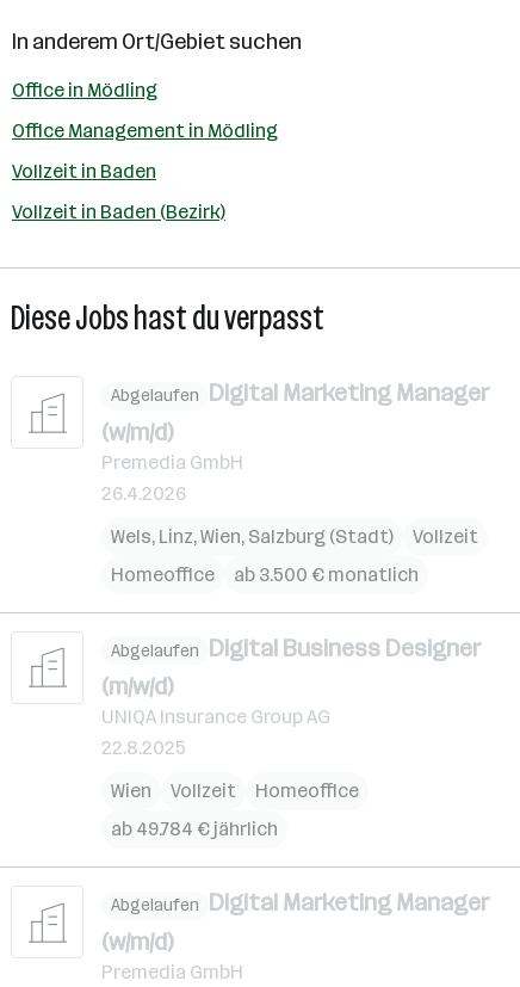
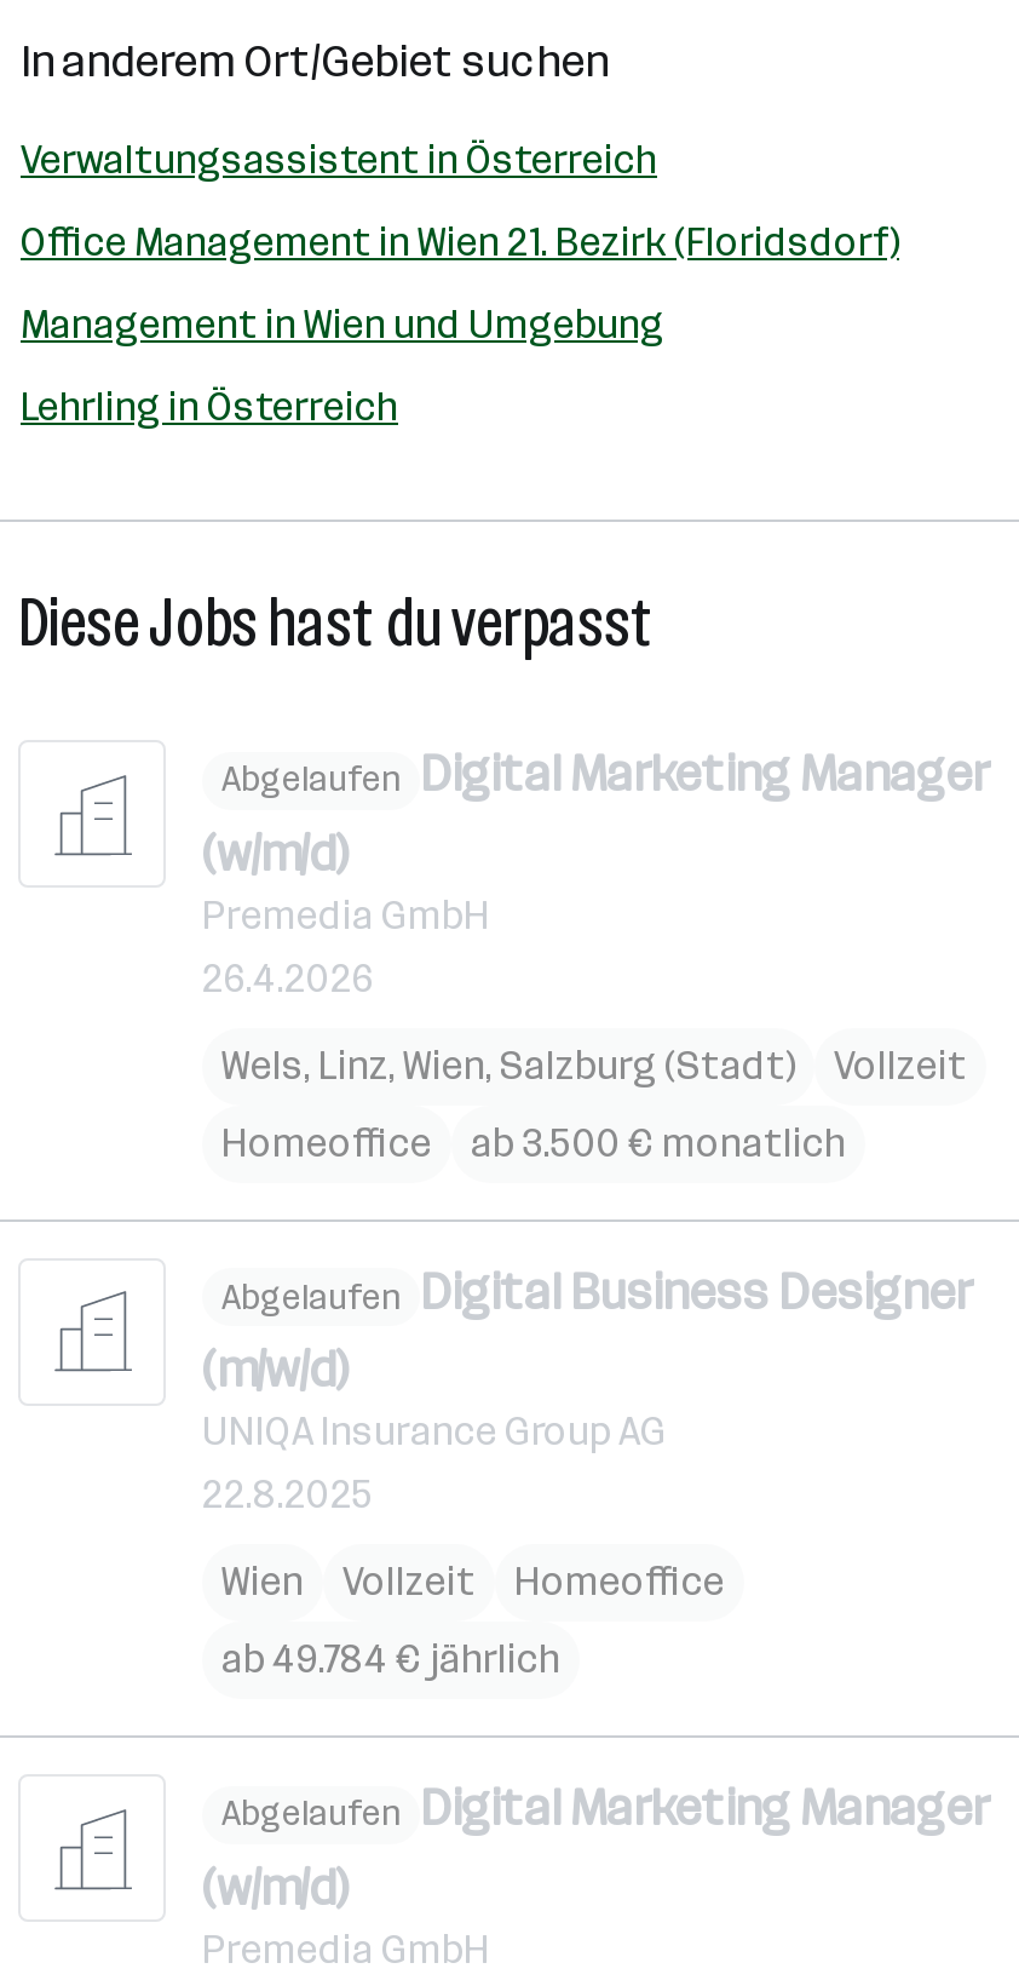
[12,79,157,101] Office in Mödling -> [21,137,657,183] Verwaltungsassistent in Österreich
[12,119,278,142] Office Management in Mödling -> [21,219,899,265] Office Management in Wien 21. Bezirk (Floridsdorf)
[12,160,156,183] Vollzeit in Baden -> [21,302,664,348] Management in Wien und Umgebung
[12,201,225,223] Vollzeit in Baden (Bezirk) -> [21,384,398,430] Lehrling in Österreich

